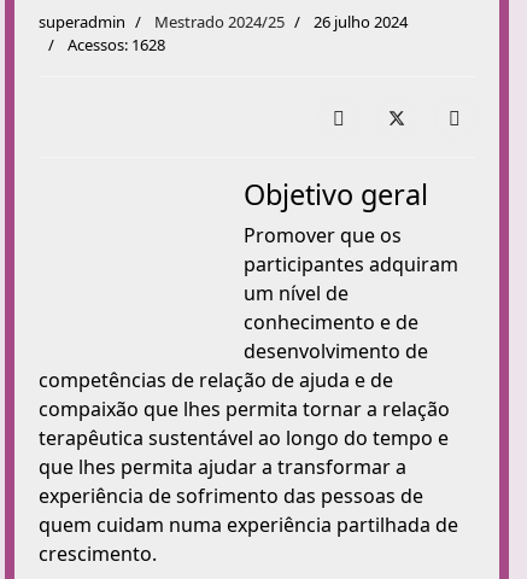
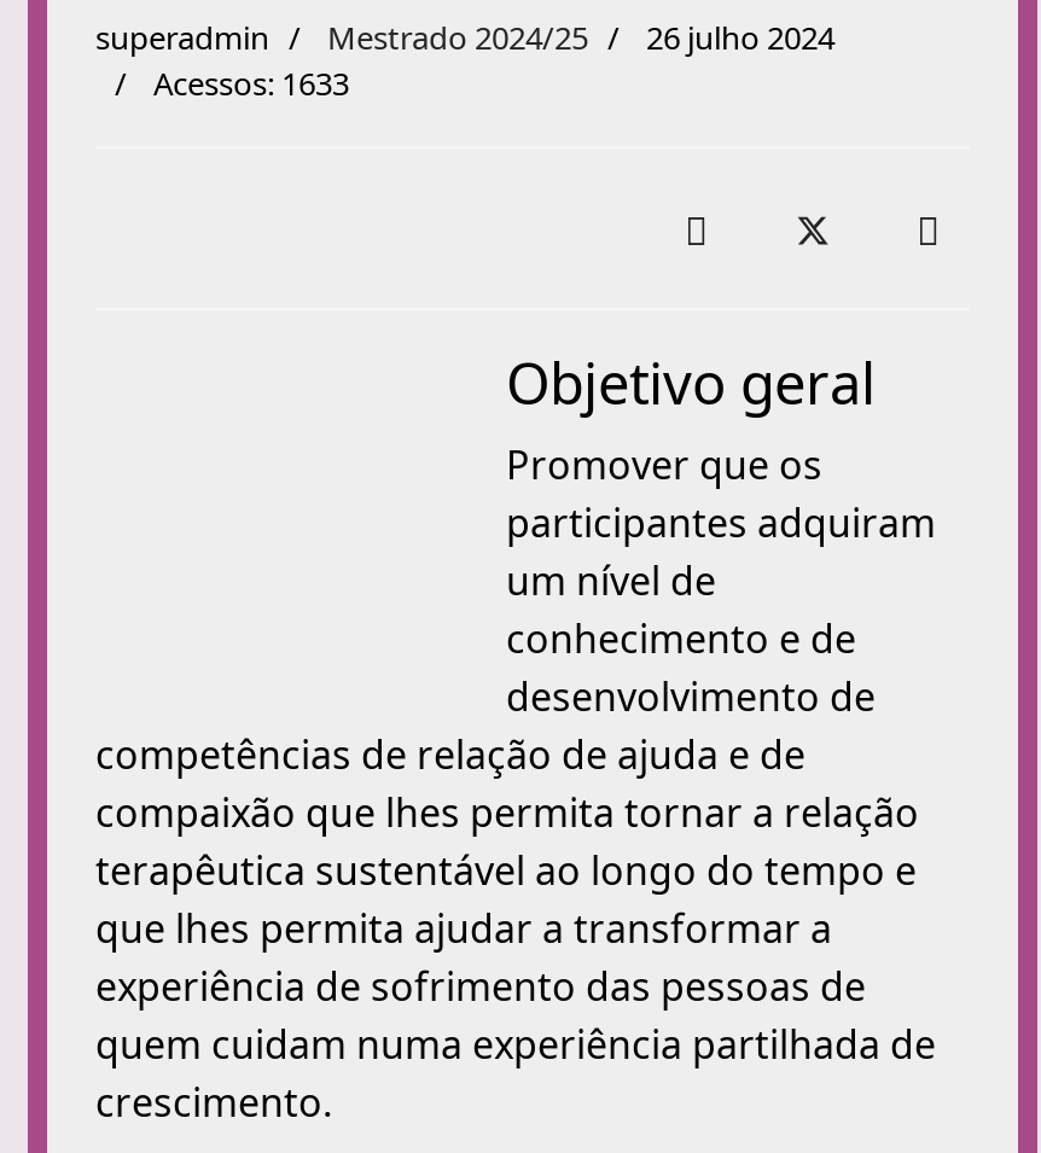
[68,34,165,55] Acessos: 1628 -> [153,62,349,105] Acessos: 1633

